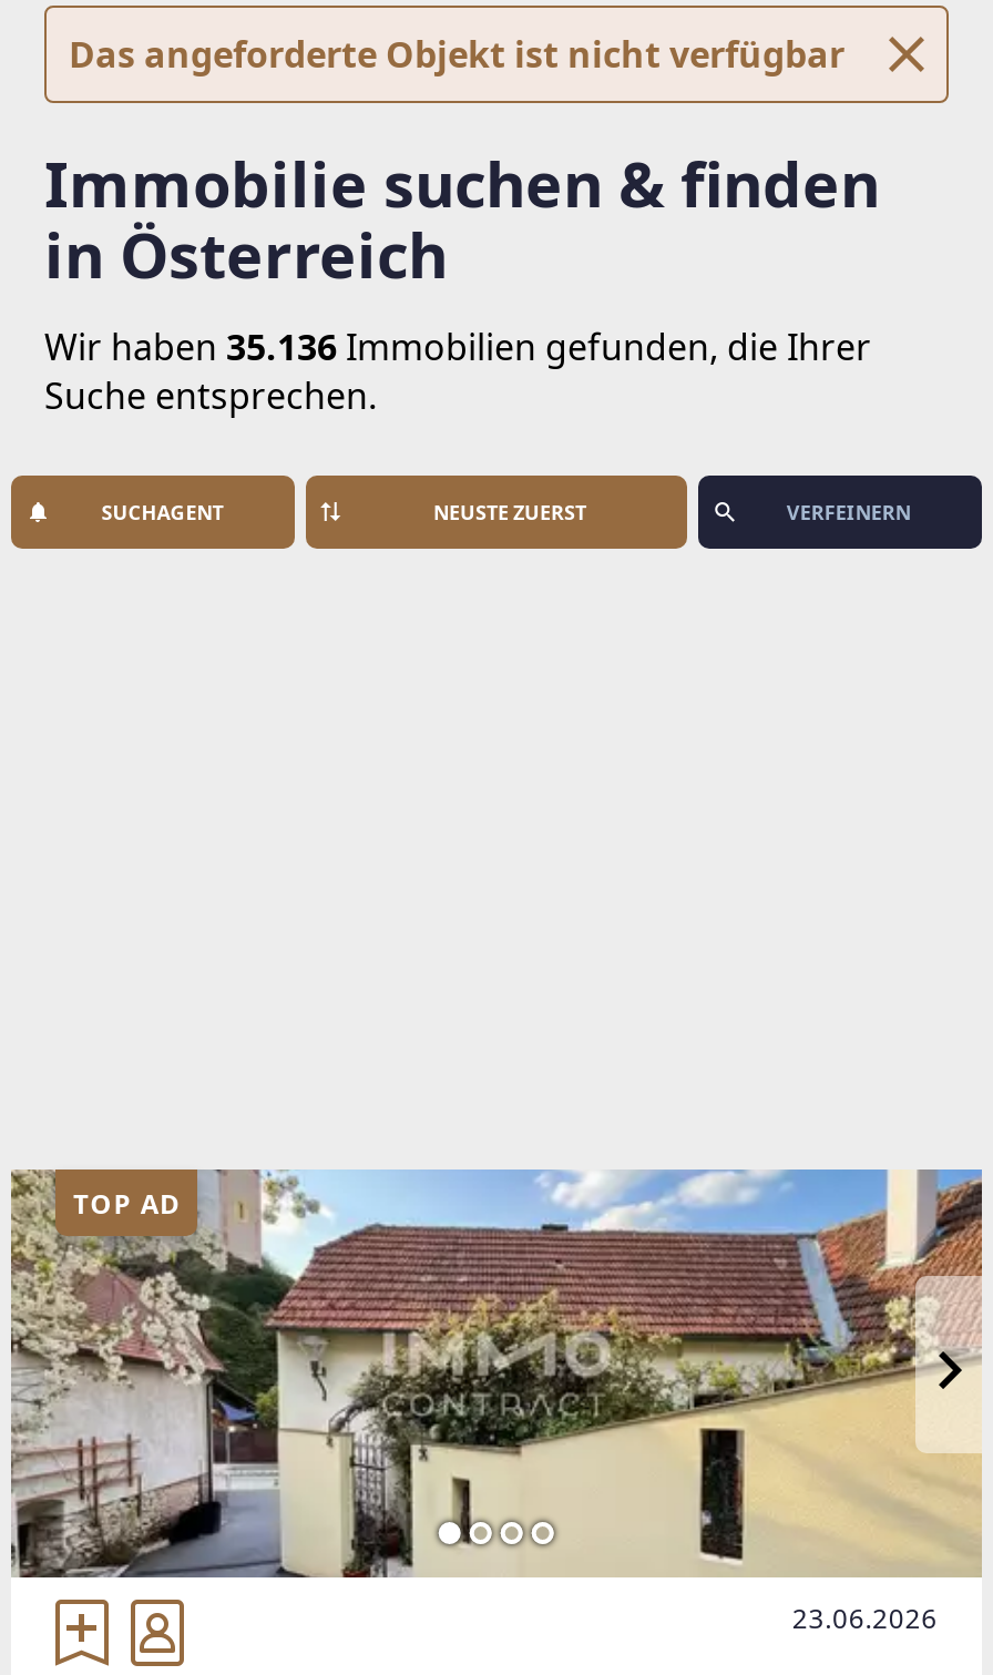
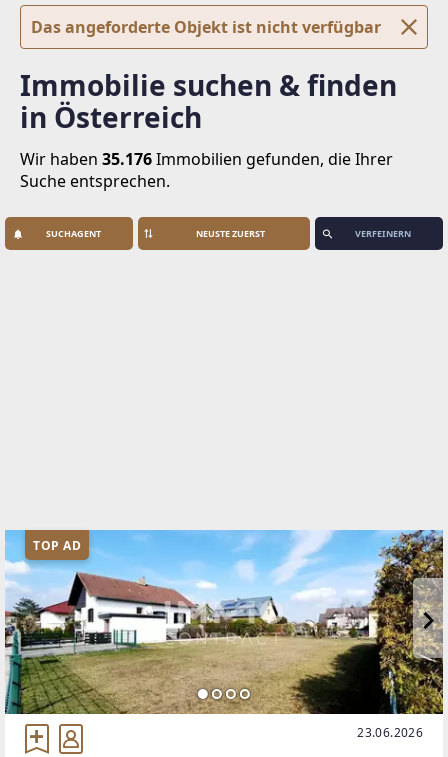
[44,323,871,371] Wir haben 35.136 Immobilien gefunden, die Ihrer -> [20,148,393,170] Wir haben 35.176 Immobilien gefunden, die Ihrer
[9,1167,984,1580] [image] -> [4,529,444,715] [image]

